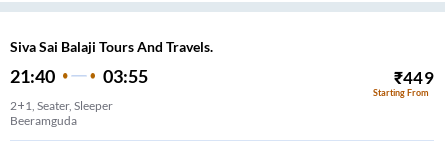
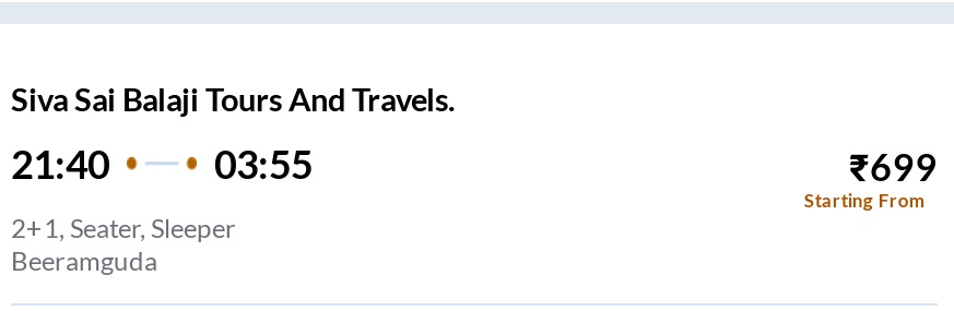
[394,66,434,87] ₹449 -> [849,143,938,189] ₹699

